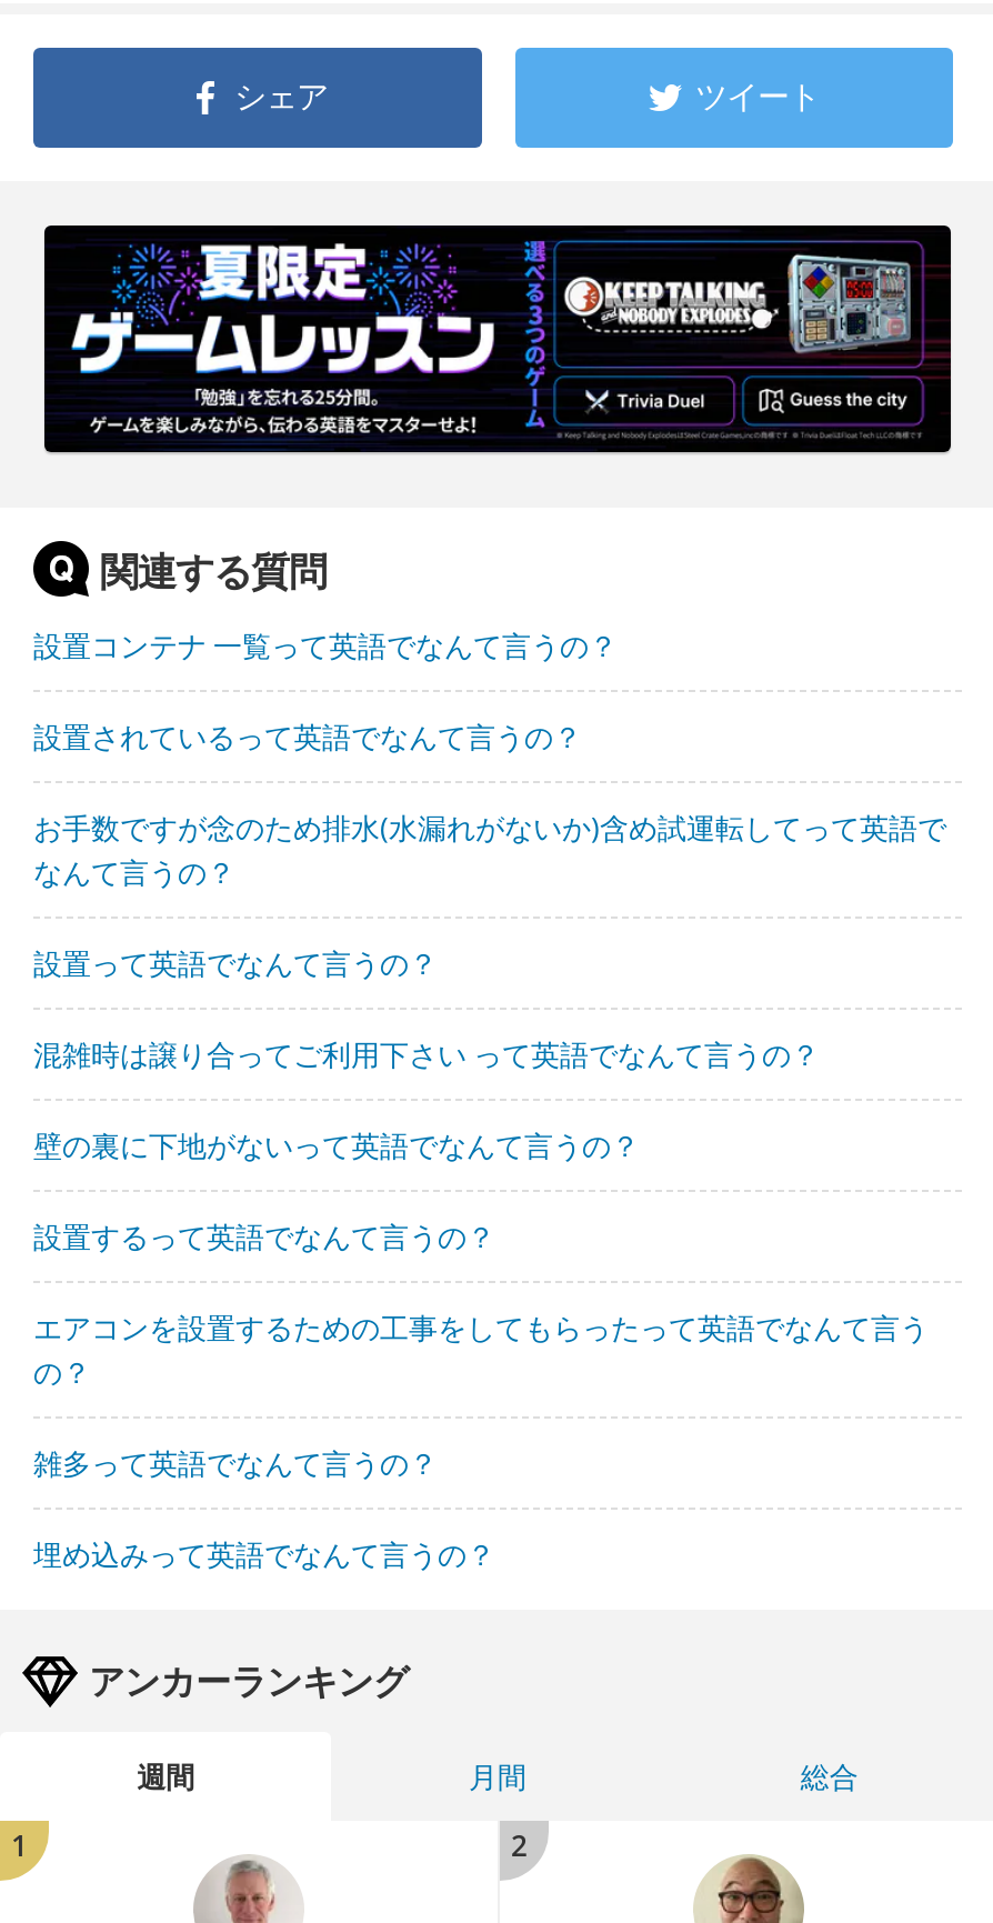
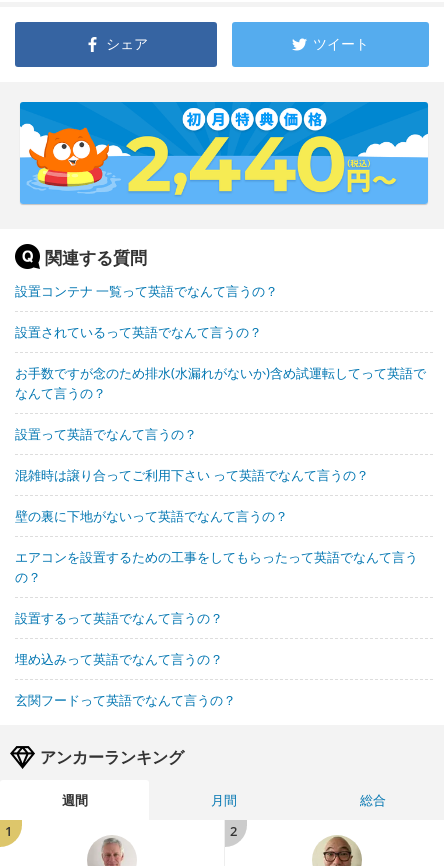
[42,223,953,454] [image] -> [19,101,429,205] [image]
moved [33,1216,495,1256] -> [15,609,223,627]: 設置するって英語でなんて言うの？
moved [33,1307,929,1392] -> [15,548,418,586]: エアコンを設置するための工事をしてもらったって英語でなんて言う | の？
[33,1443,438,1483] 雑多って英語でなんて言うの？ -> none
moved [33,1534,495,1574] -> [15,650,223,668]: 埋め込みって英語でなんて言うの？
none -> [15,691,236,709] 玄関フードって英語でなんて言うの？

